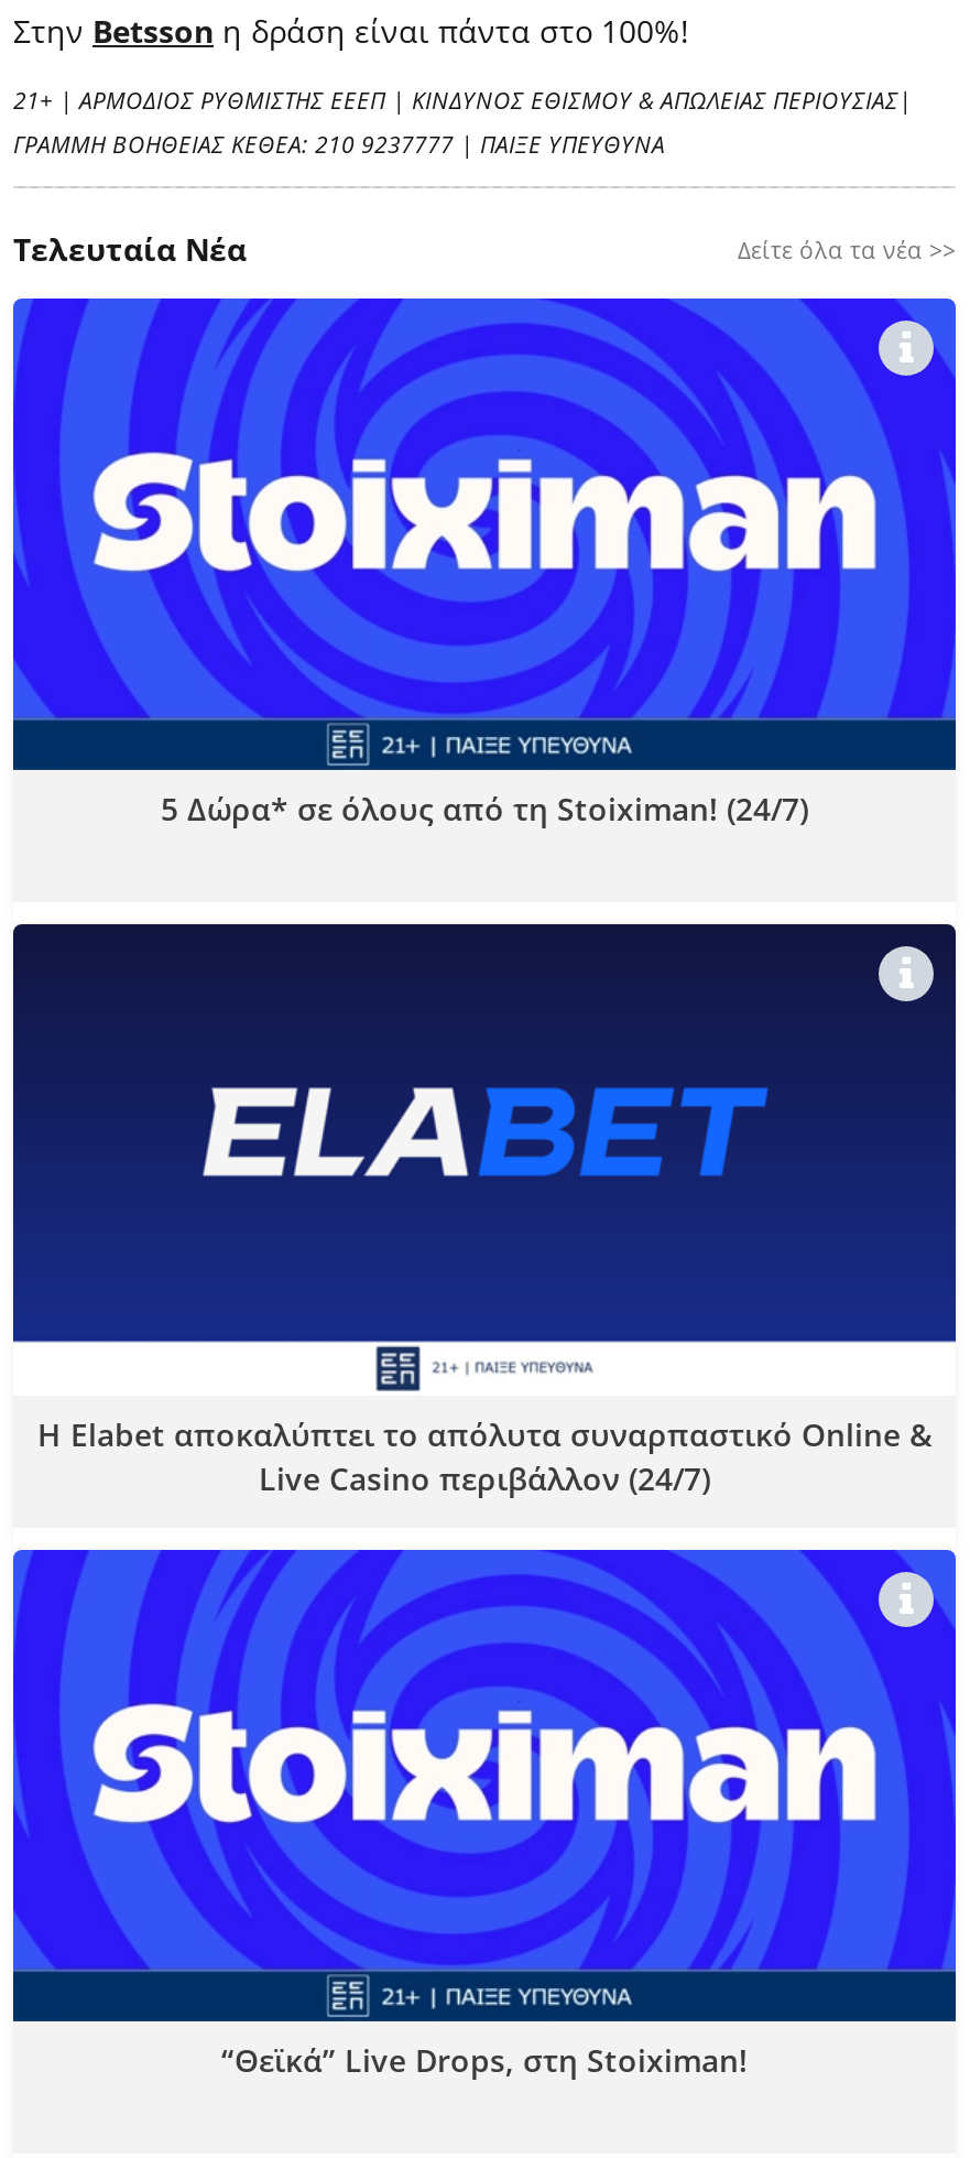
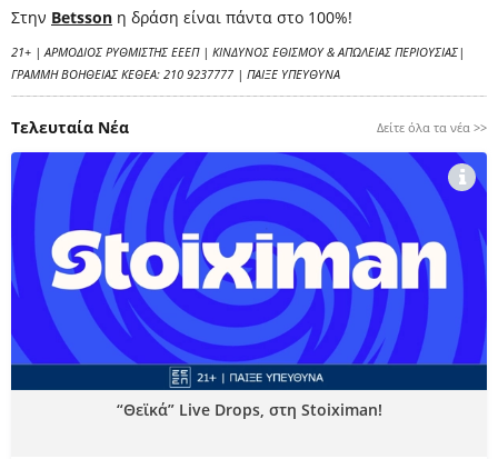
[161,788,808,829] 5 Δώρα* σε όλους από τη Stoiximan! (24/7) -> none
[11,922,958,1499] [image] | Η Elabet αποκαλύπτει το απόλυτα συναρπαστικό Online & | Live Casino περιβάλλον (24/7) -> none

